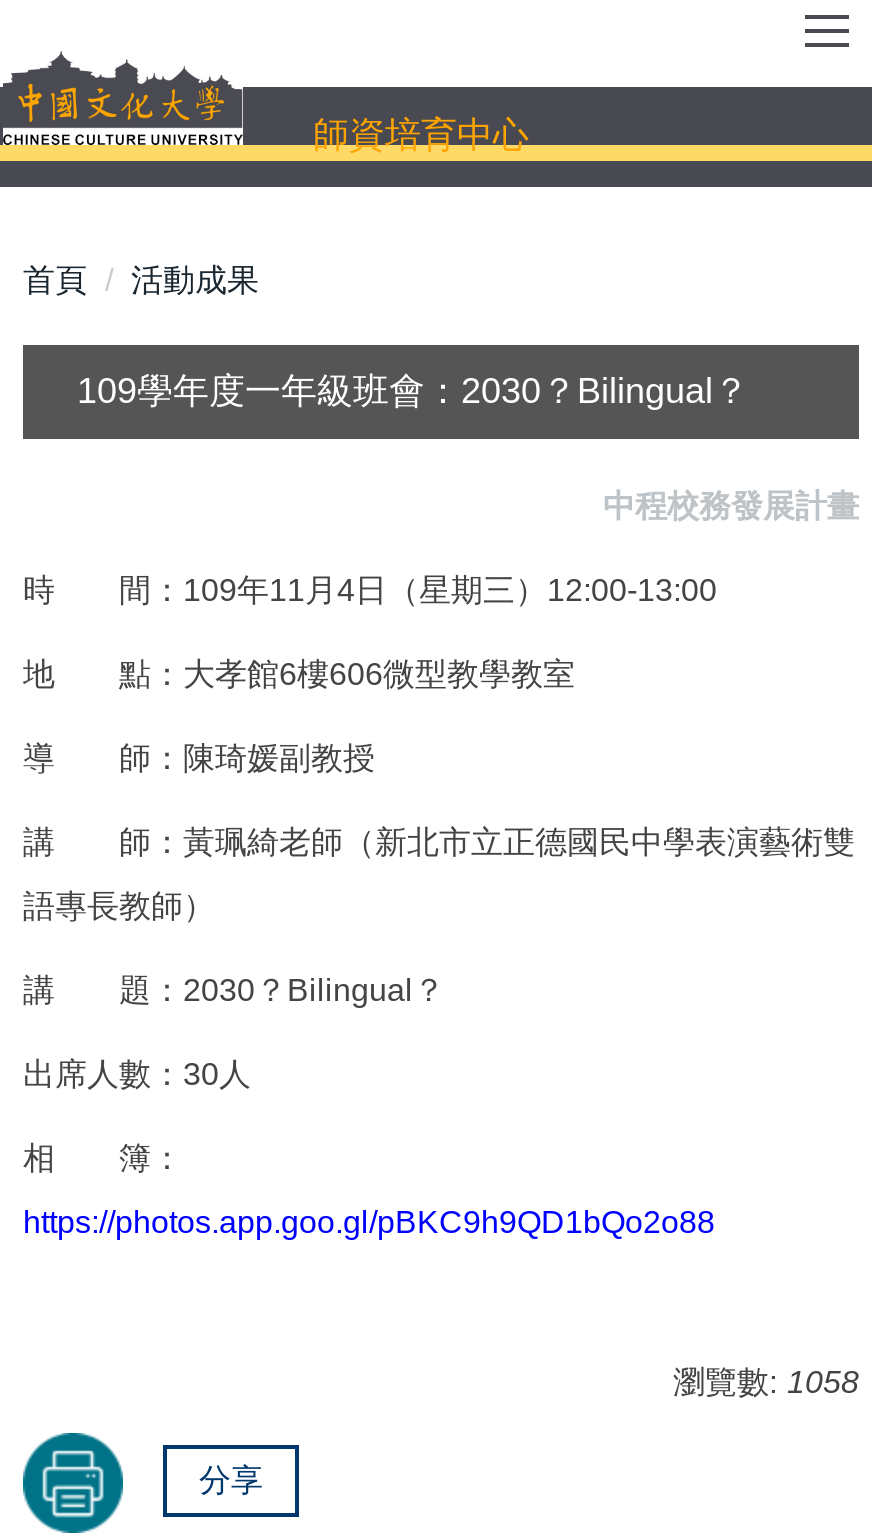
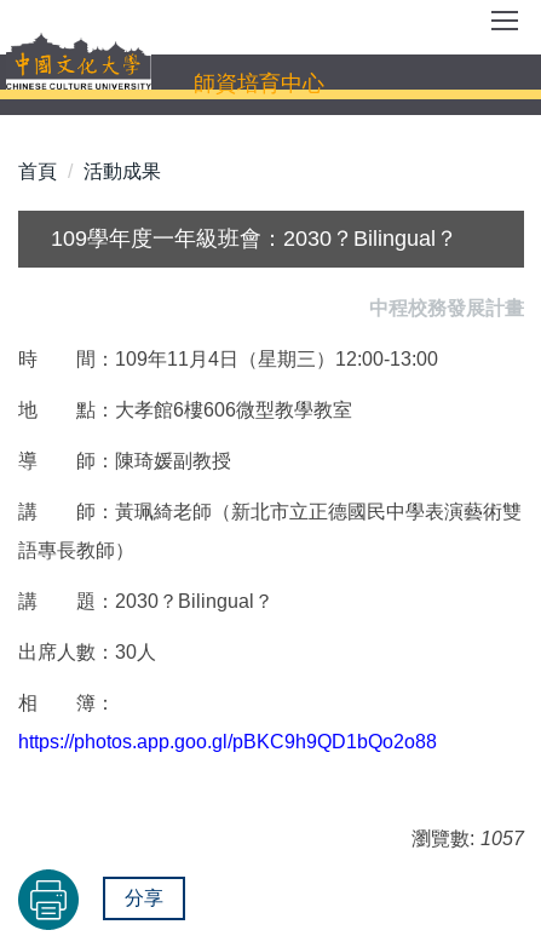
[673,1365,859,1399] 瀏覽數: 1058 -> [411,828,524,849] 瀏覽數: 1057

